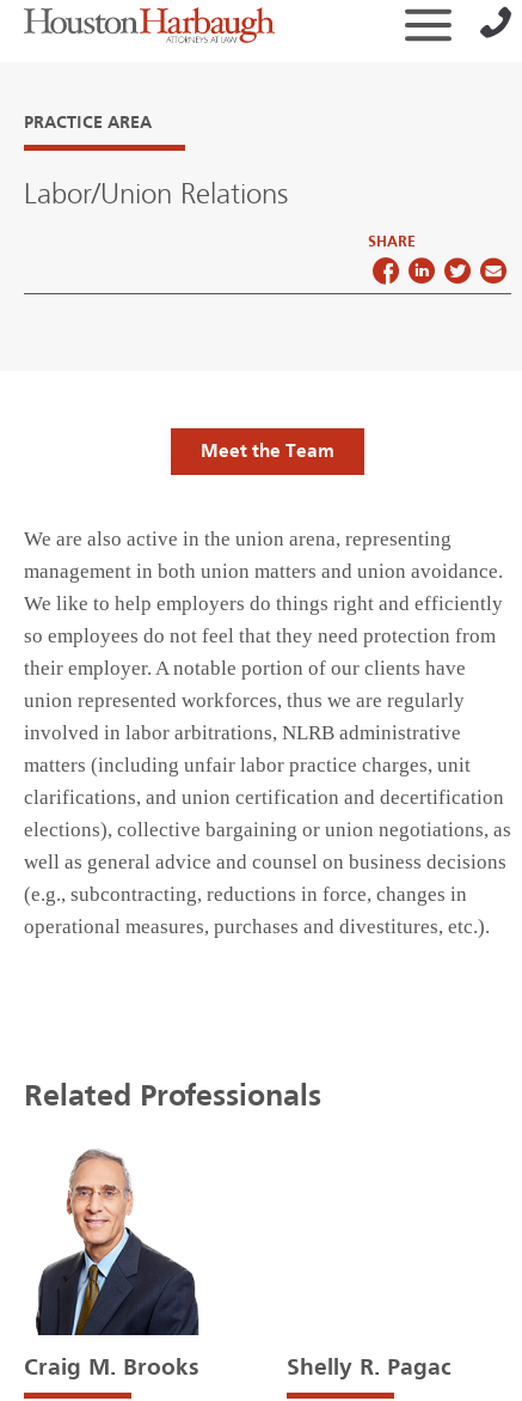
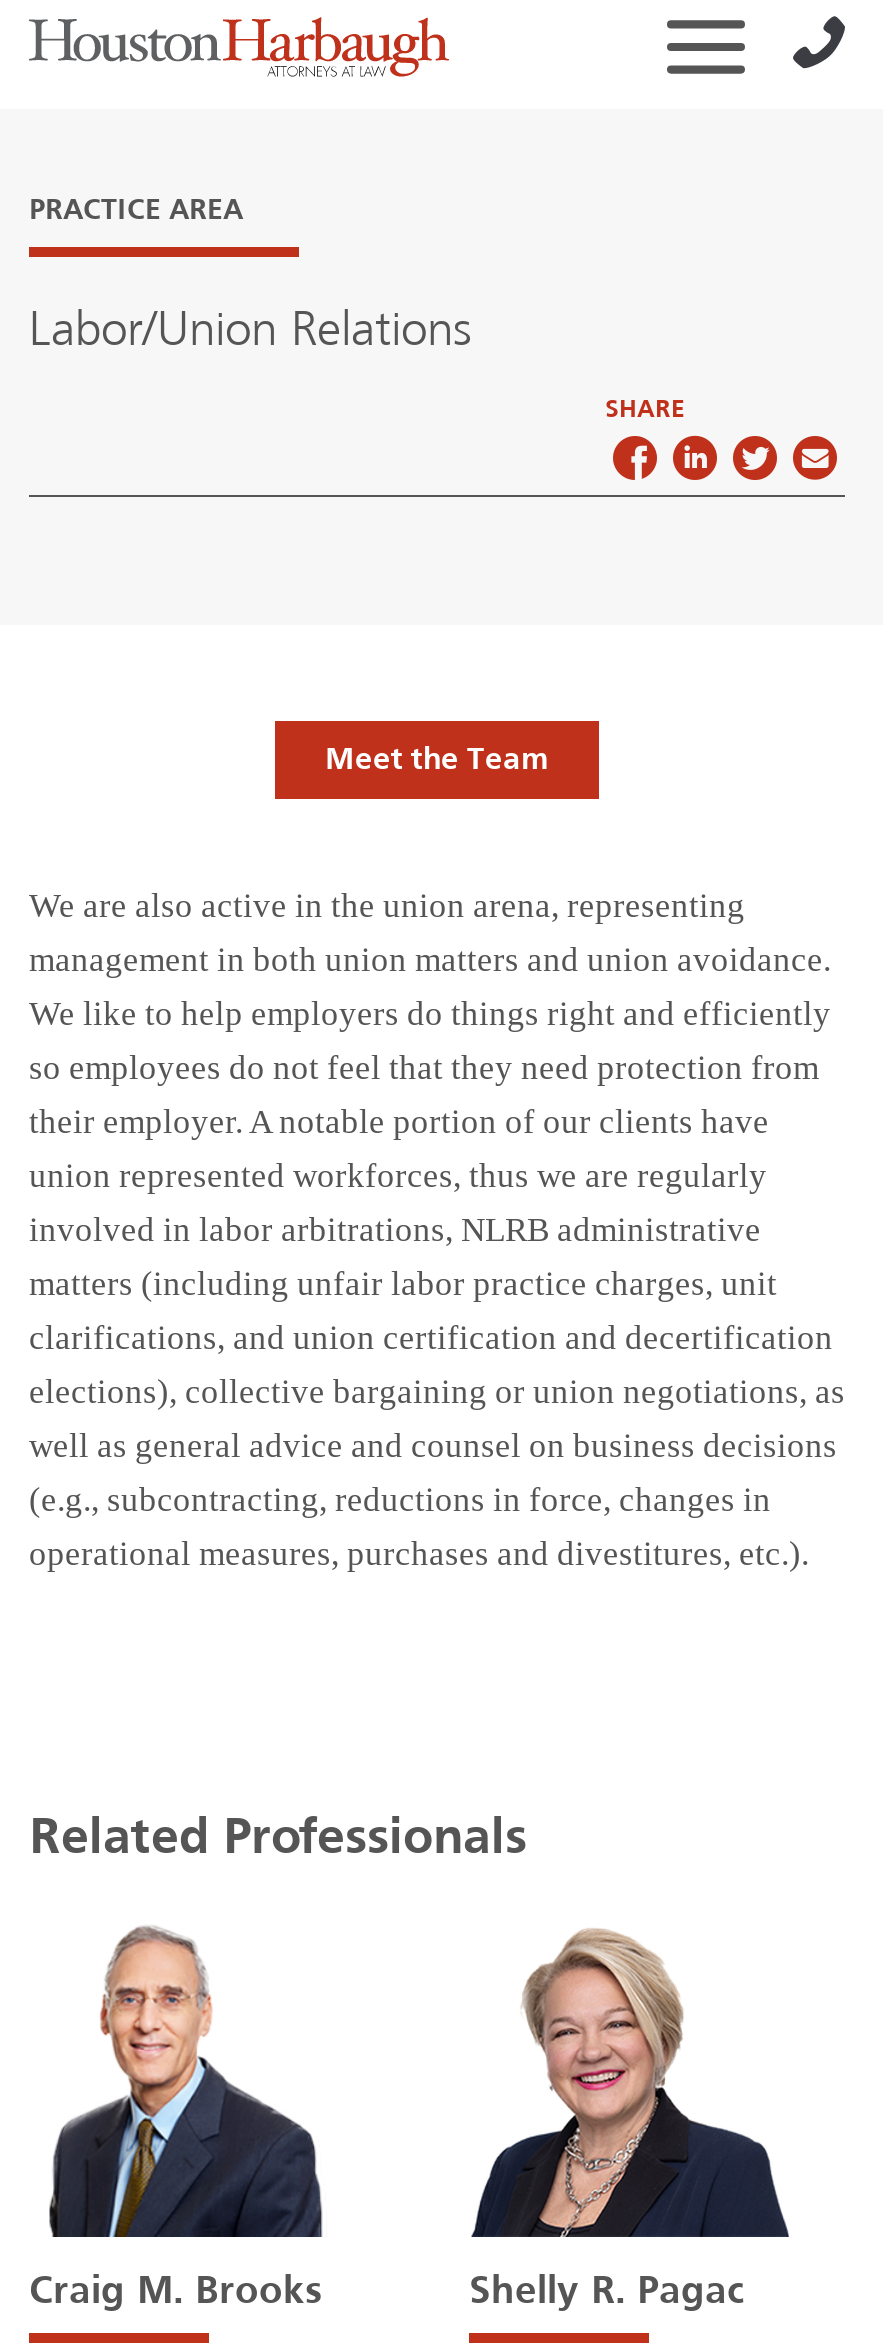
none -> [471,1927,791,2239] [image]

